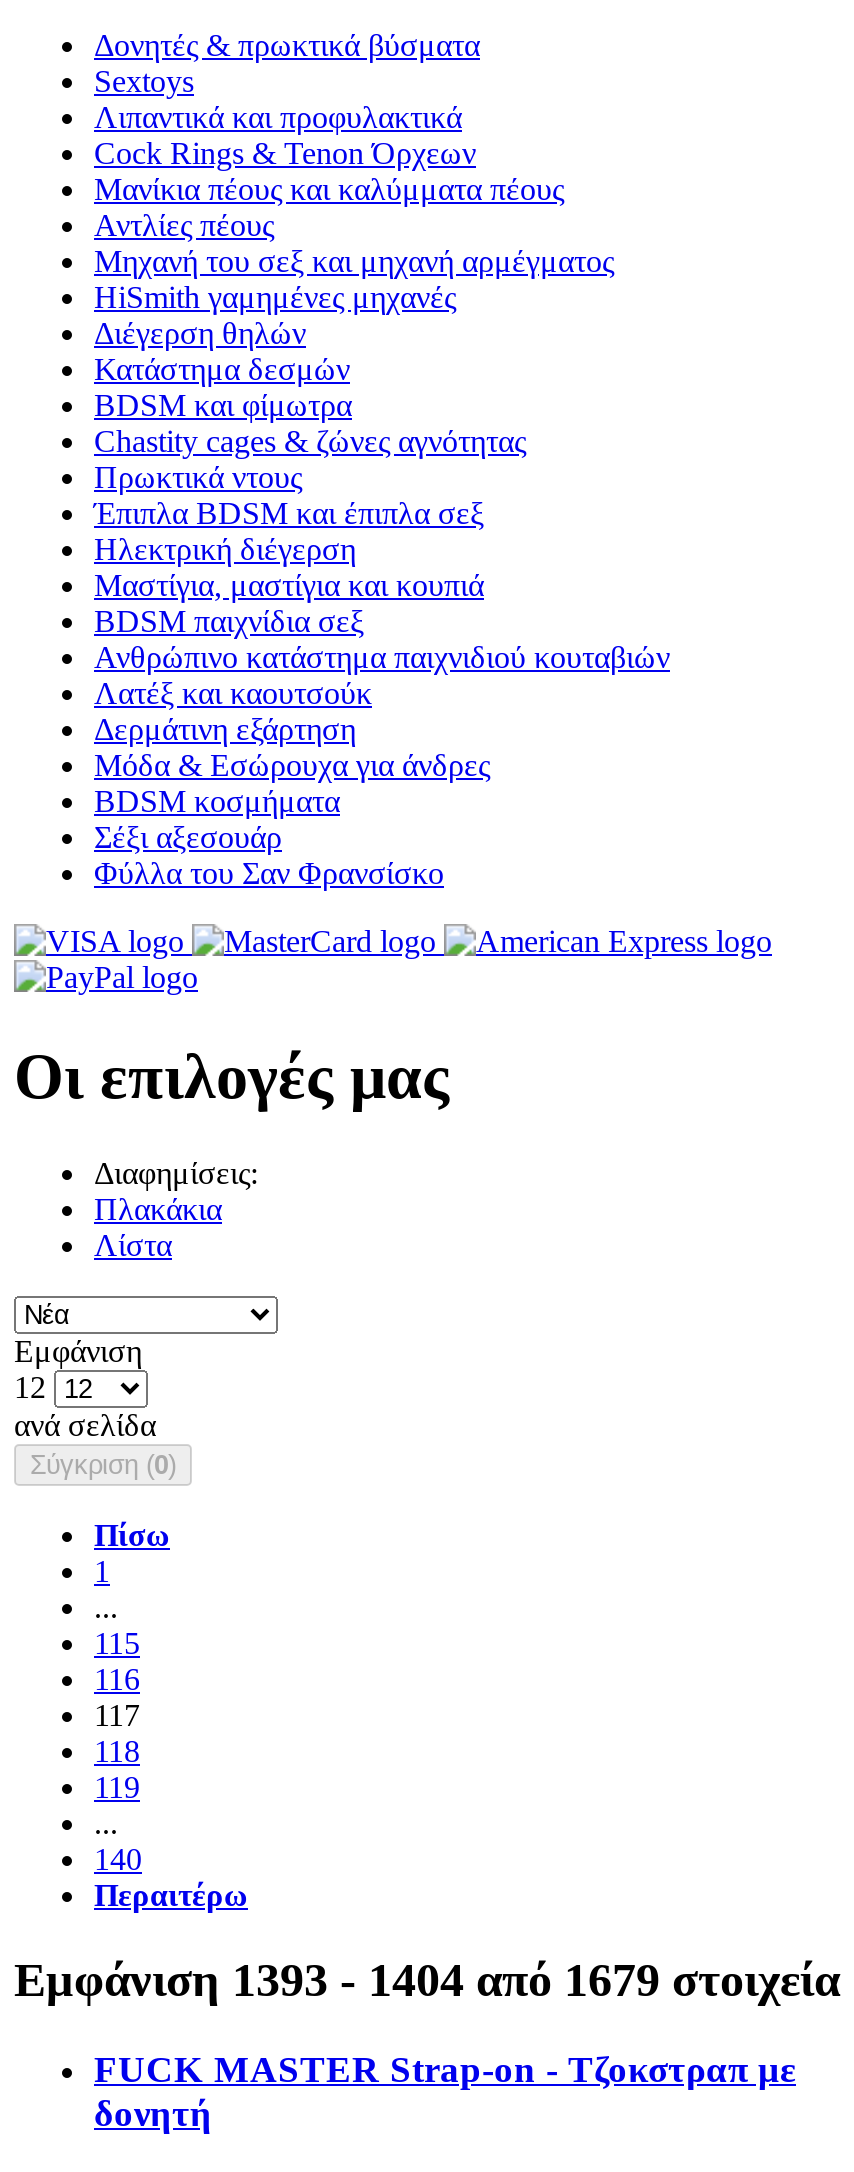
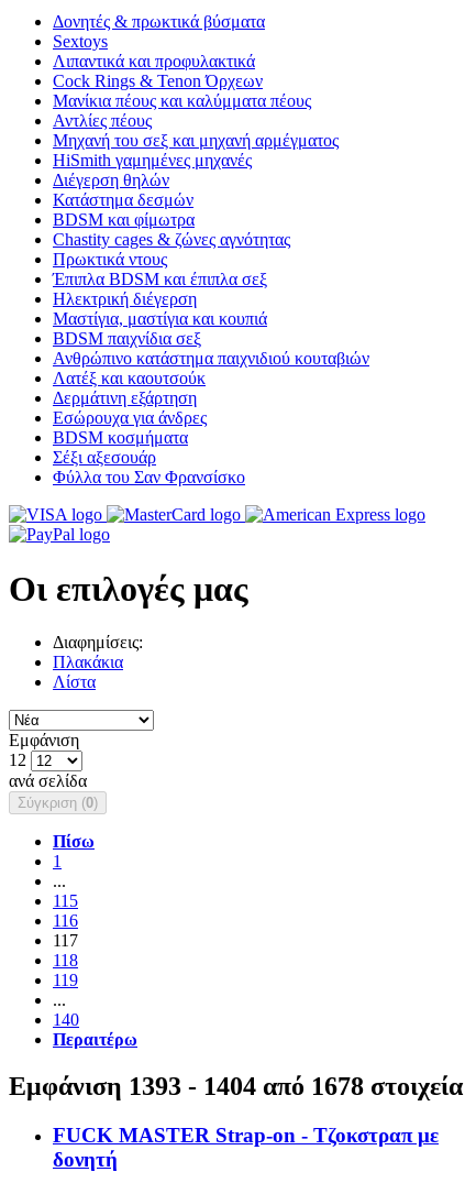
[94,748,490,782] Μόδα & Εσώρουχα για άνδρες -> [53,408,207,427] Εσώρουχα για άνδρες
[14,1954,840,2006] Εμφάνιση 1393 - 1404 από 1679 στοιχεία -> [9,1072,463,1100] Εμφάνιση 1393 - 1404 από 1678 στοιχεία

